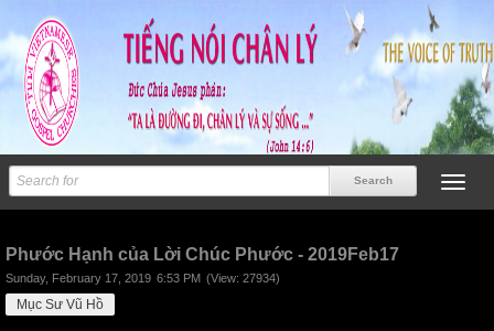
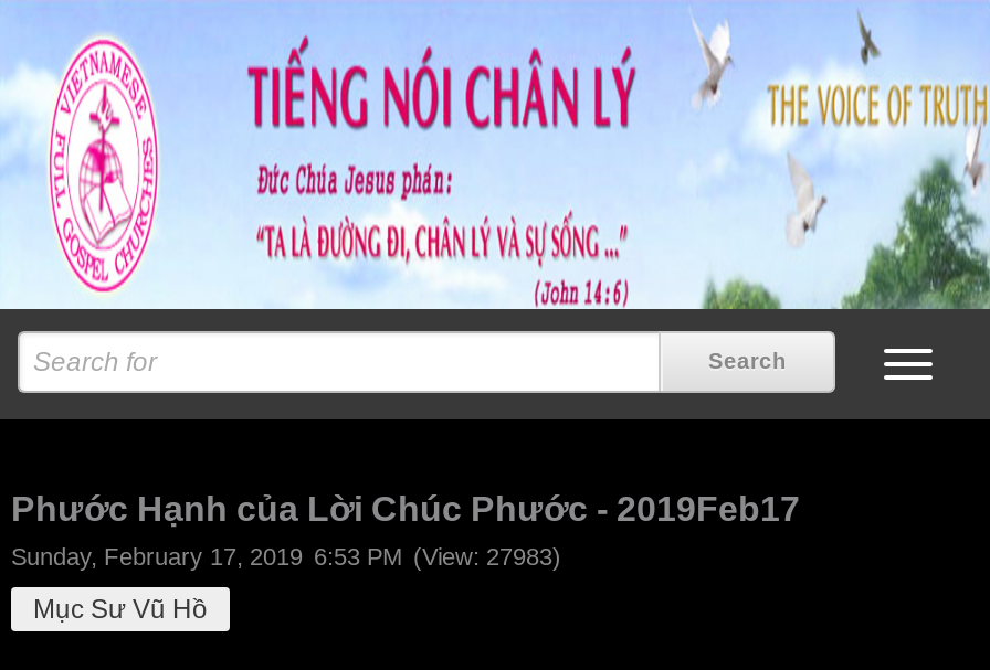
[6,271,280,285] Sunday, February 17, 2019 6:53 PM (View: 27934) -> [11,543,561,570] Sunday, February 17, 2019 6:53 PM (View: 27983)

